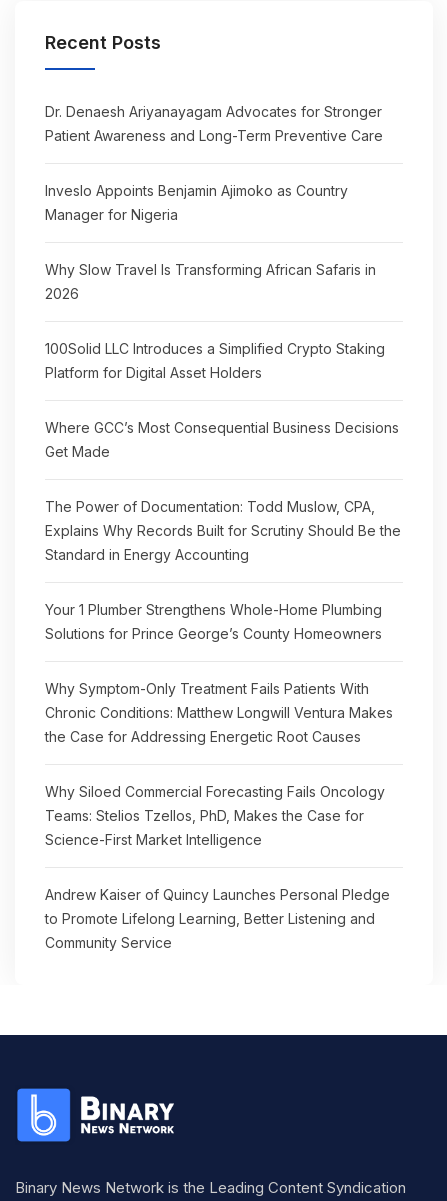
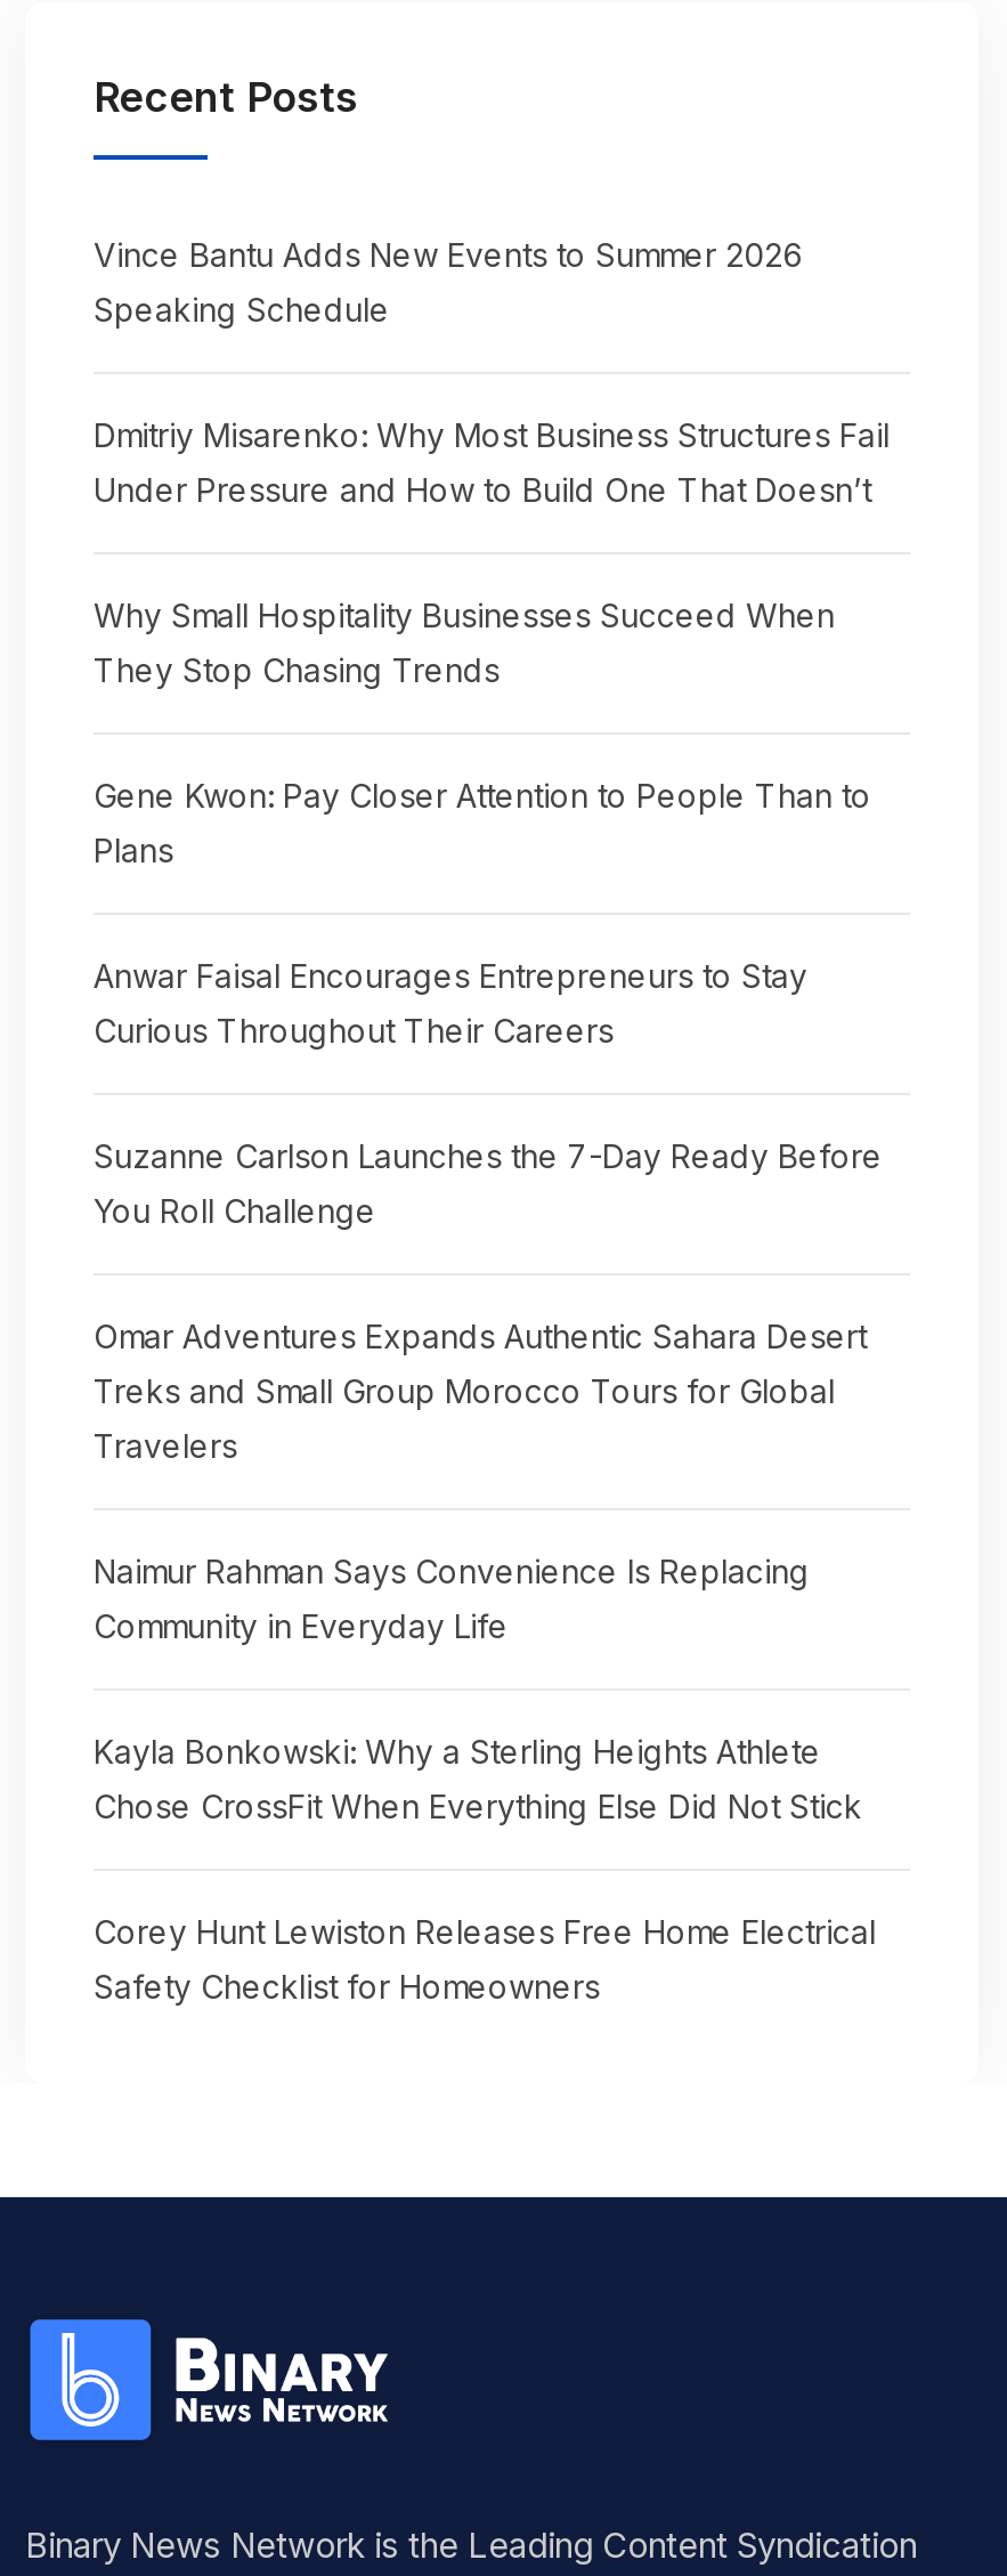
[45,103,383,144] Dr. Denaesh Ariyanayagam Advocates for Stronger | Patient Awareness and Long-Term Preventive Care -> [94,235,803,329] Vince Bantu Adds New Events to Summer 2026 | Speaking Schedule
[45,182,348,223] Inveslo Appoints Benjamin Ajimoko as Country | Manager for Nigeria -> [94,415,890,509] Dmitriy Misarenko: Why Most Business Structures Fail | Under Pressure and How to Build One That Doesn’t
[45,261,376,302] Why Slow Travel Is Transforming African Safaris in | 2026 -> [94,596,835,689] Why Small Hospitality Businesses Succeed When | They Stop Chasing Trends
[45,340,385,381] 100Solid LLC Introduces a Simplified Crypto Staking | Platform for Digital Asset Holders -> [94,776,871,869] Gene Kwon: Pay Closer Attention to People Than to | Plans
[45,419,399,460] Where GCC’s Most Consequential Business Decisions | Get Made -> [94,956,807,1050] Anwar Faisal Encourages Entrepreneurs to Stay | Curious Throughout Their Careers
[45,498,401,563] The Power of Documentation: Todd Muslow, CPA, | Explains Why Records Built for Scrutiny Should Be the | Standard in Energy Accounting -> [94,1136,883,1230] Suzanne Carlson Launches the 7-Day Ready Before | You Roll Challenge
[45,601,382,642] Your 1 Plumber Strengthens Whole-Home Plumbing | Solutions for Prince George’s County Homeowners -> [94,1317,867,1465] Omar Adventures Expands Authentic Sahara Desert | Treks and Small Group Morocco Tours for Global | Travelers
[45,680,393,745] Why Symptom-Only Treatment Fails Patients With | Chronic Conditions: Matthew Longwill Ventura Makes | the Case for Addressing Energetic Root Causes -> [94,1552,810,1645] Naimur Rahman Says Convenience Is Replacing | Community in Everyday Life
[45,783,385,848] Why Siloed Commercial Forecasting Fails Oncology | Teams: Stelios Tzellos, PhD, Makes the Case for | Science-First Market Intelligence -> [94,1732,862,1825] Kayla Bonkowski: Why a Sterling Heights Athlete | Chose CrossFit When Everything Else Did Not Stick
[45,886,390,951] Andrew Kaiser of Quincy Launches Personal Pledge | to Promote Lifelong Learning, Better Listening and | Community Service -> [94,1912,876,2006] Corey Hunt Lewiston Releases Free Home Electrical | Safety Checklist for Homeowners

